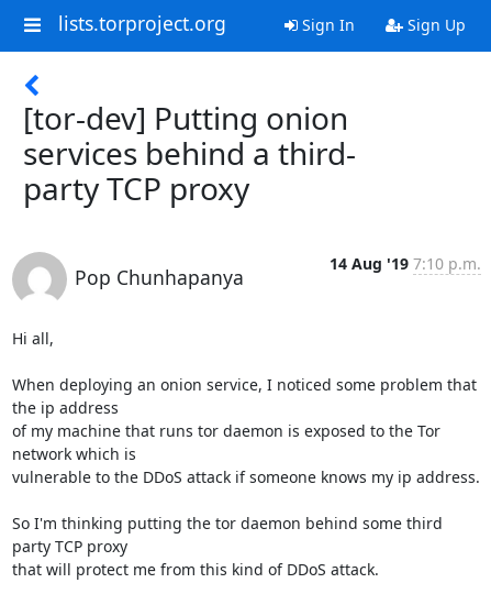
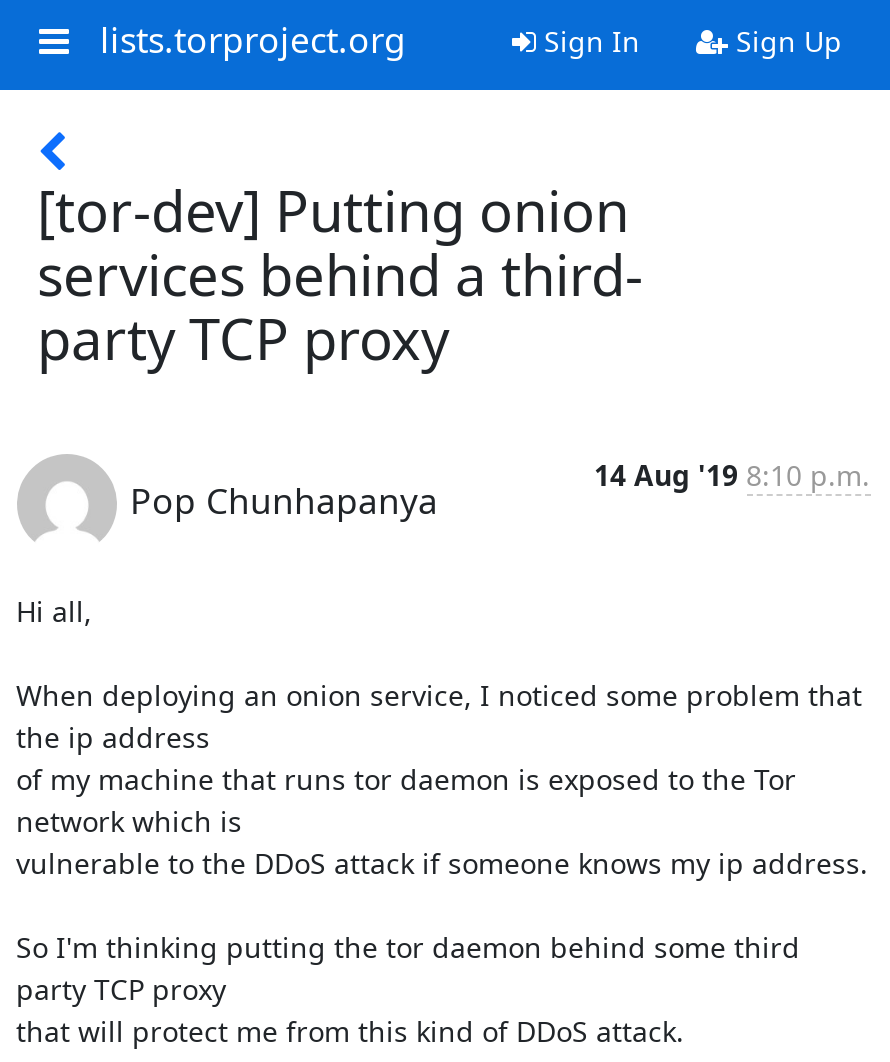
[329,253,481,274] 14 Aug '19 7:10 p.m. -> [594,456,870,494] 14 Aug '19 8:10 p.m.

